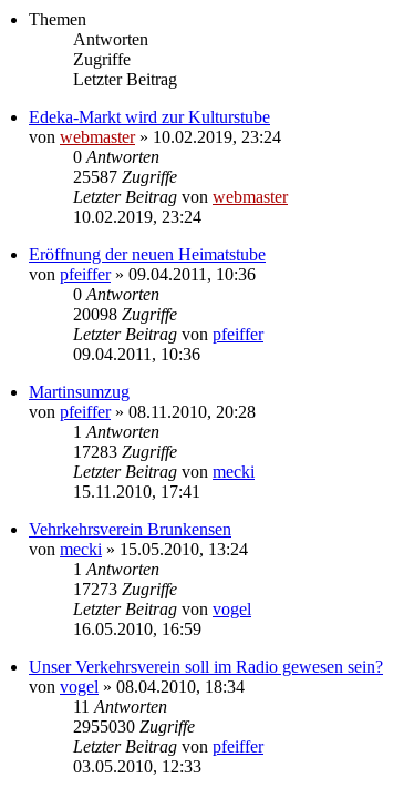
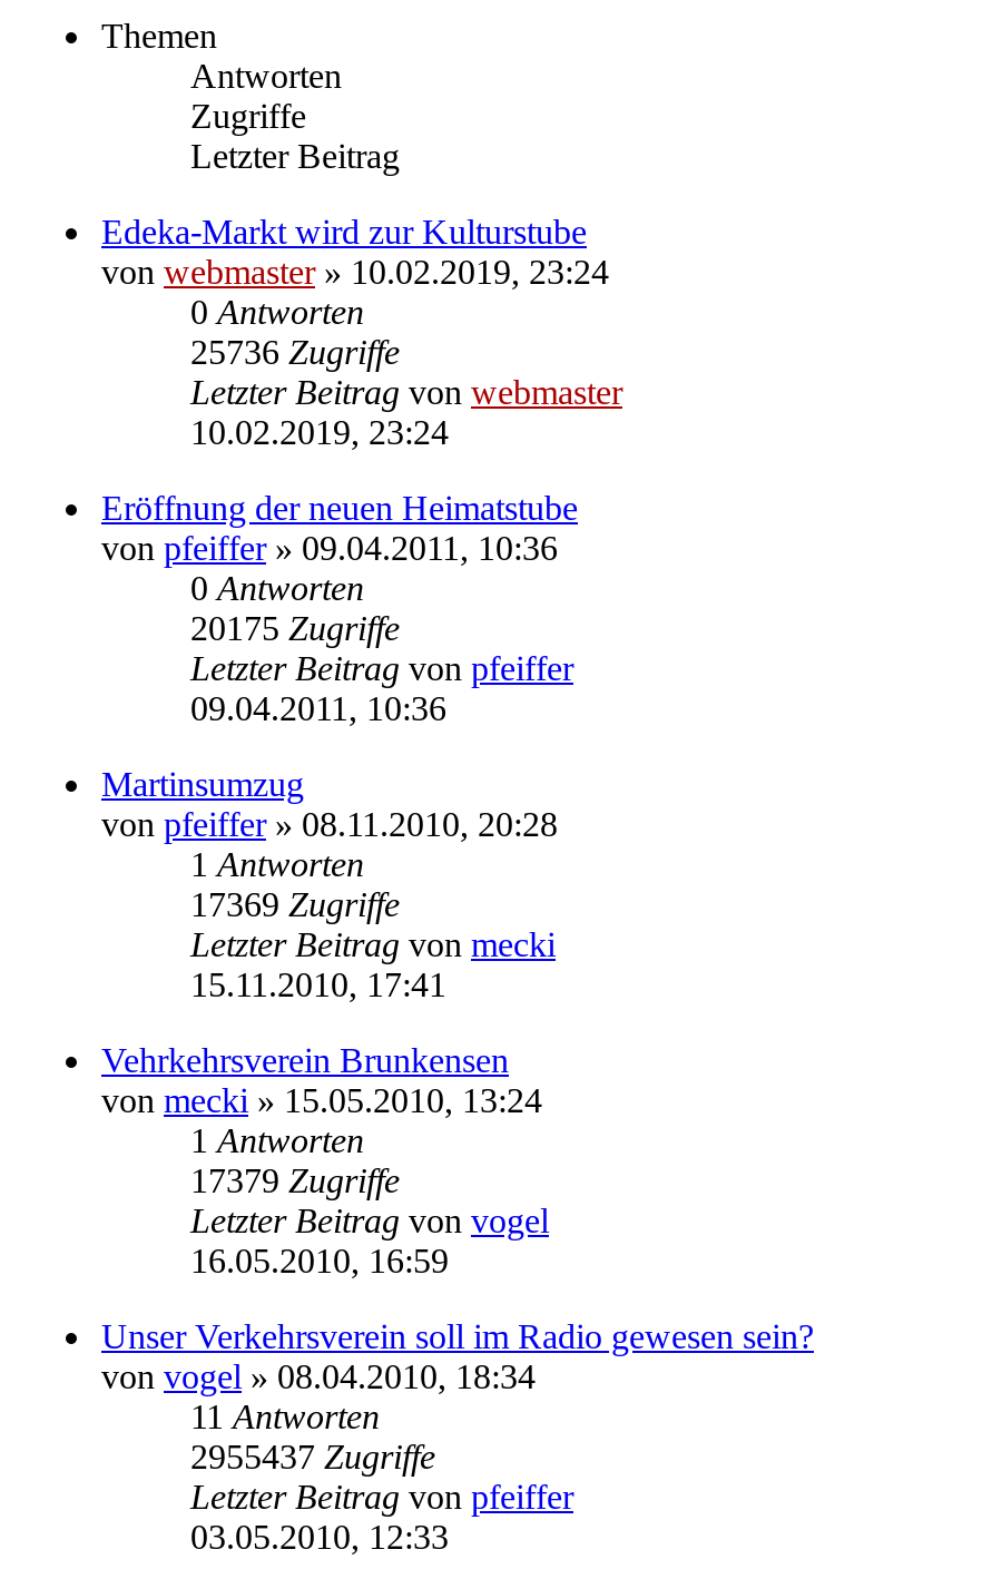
[73,167,177,186] 25587 Zugriffe -> [190,333,400,371] 25736 Zugriffe
[73,305,177,324] 20098 Zugriffe -> [190,609,400,647] 20175 Zugriffe
[73,442,177,461] 17283 Zugriffe -> [190,885,400,923] 17369 Zugriffe
[73,580,177,598] 17273 Zugriffe -> [190,1161,400,1199] 17379 Zugriffe
[73,717,195,736] 2955030 Zugriffe -> [190,1437,435,1475] 2955437 Zugriffe

